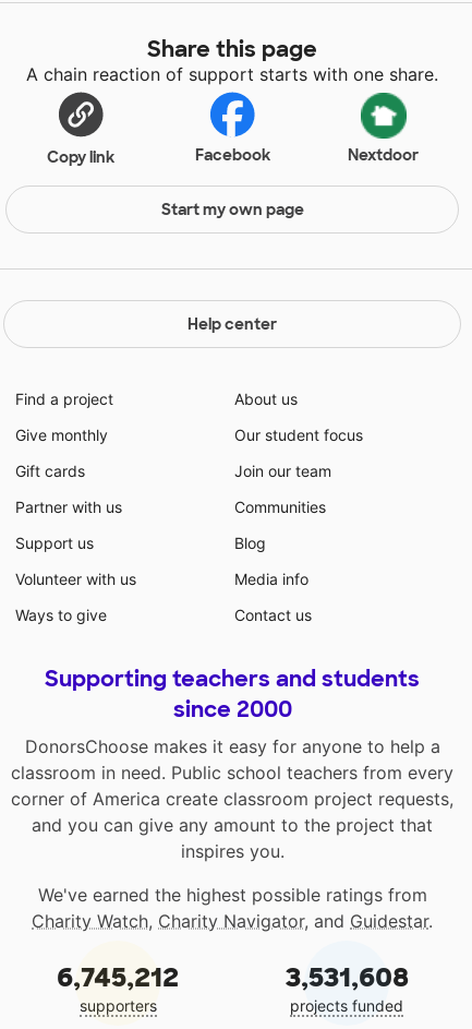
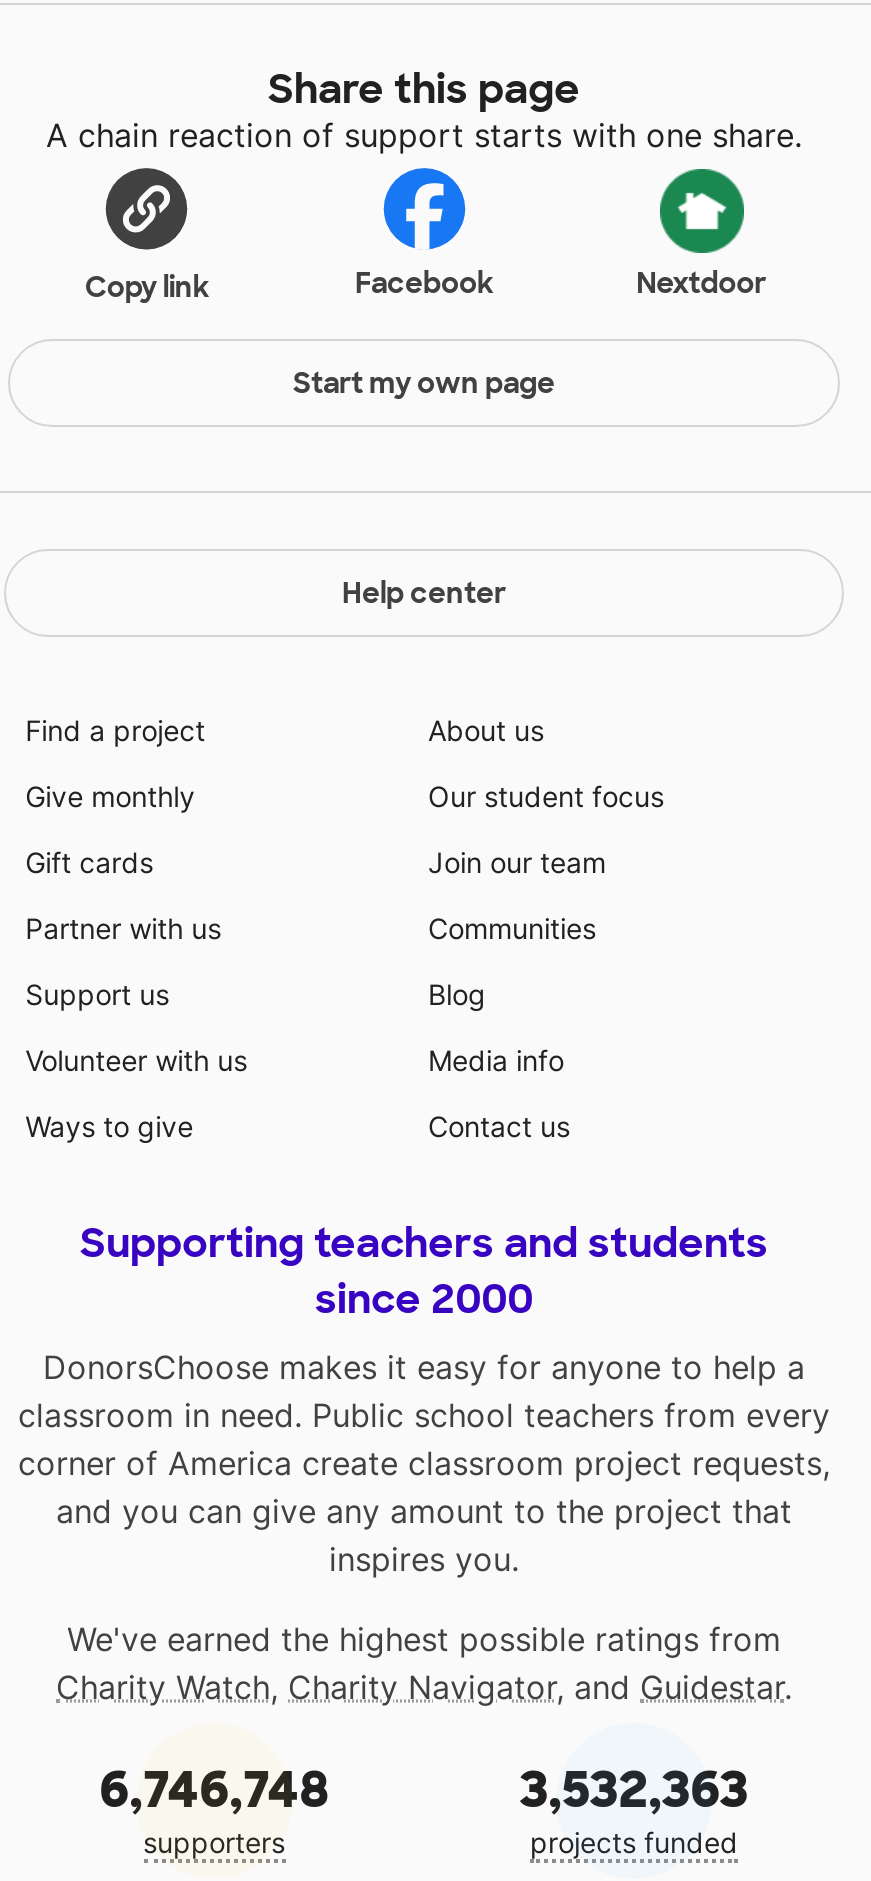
[57,960,179,994] 6,745,212 -> [99,1758,329,1820] 6,746,748
[285,960,408,994] 3,531,608 -> [520,1758,748,1820] 3,532,363

